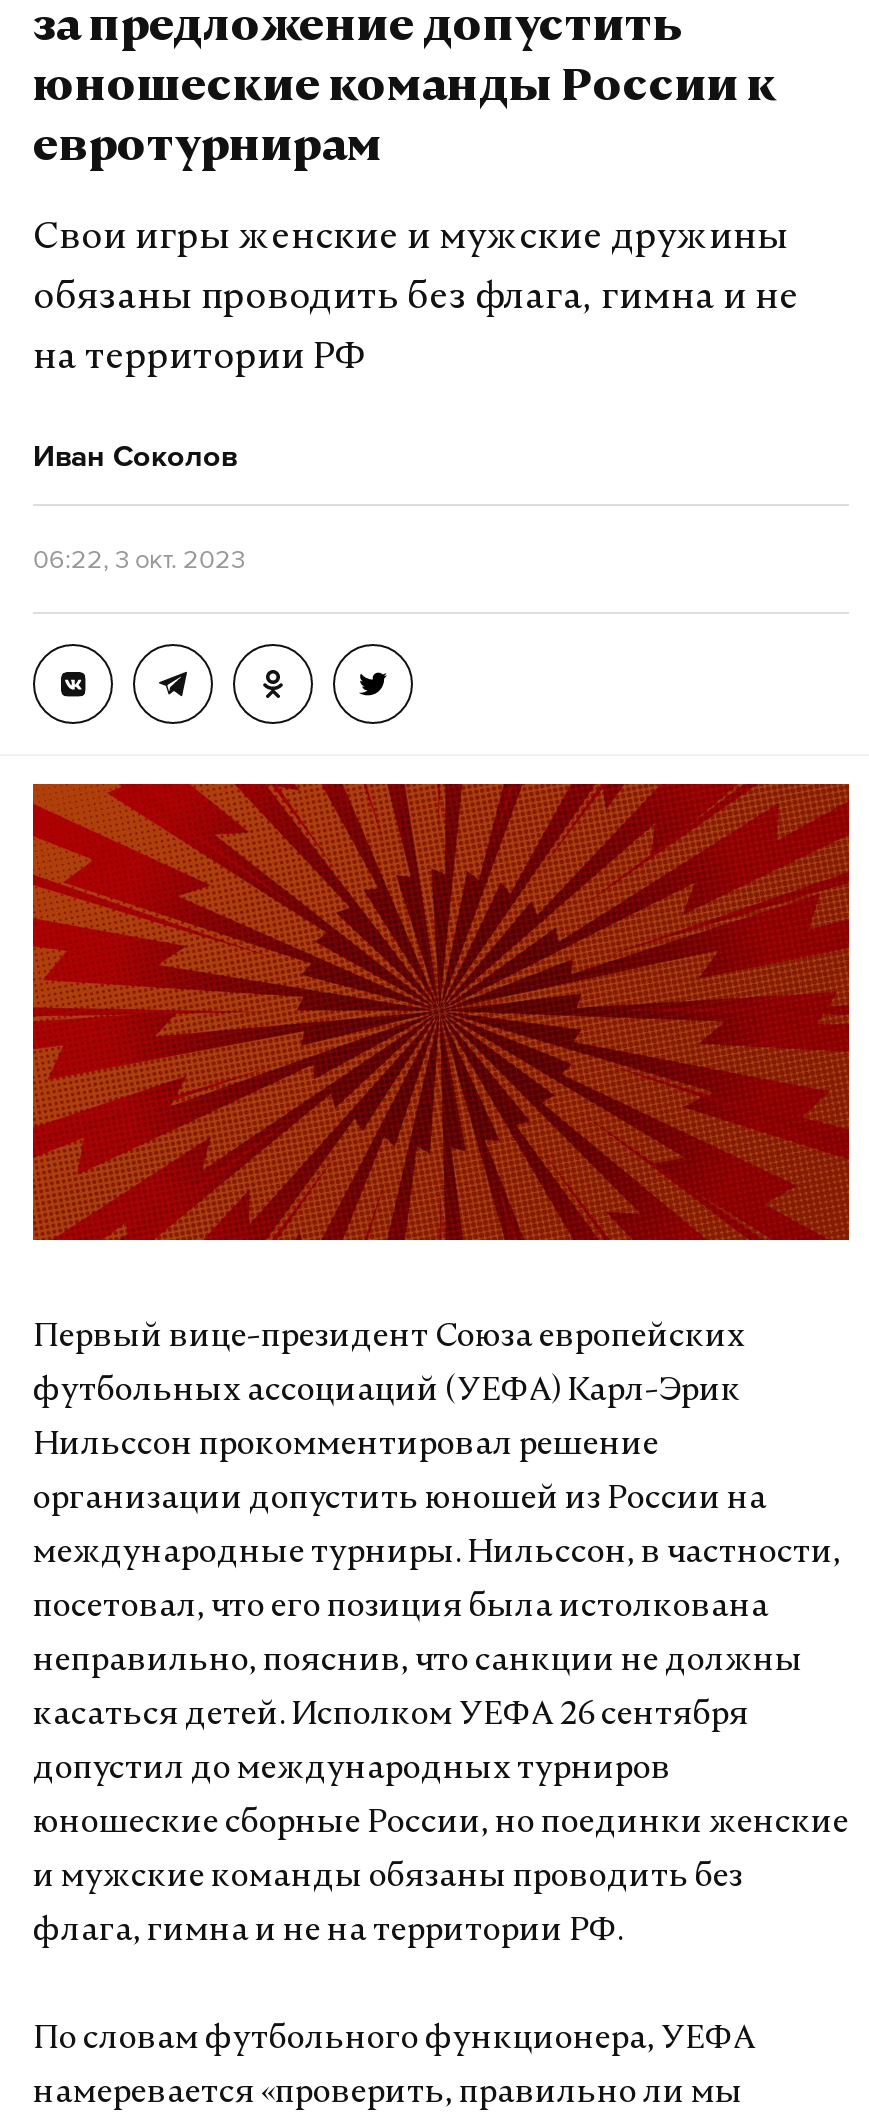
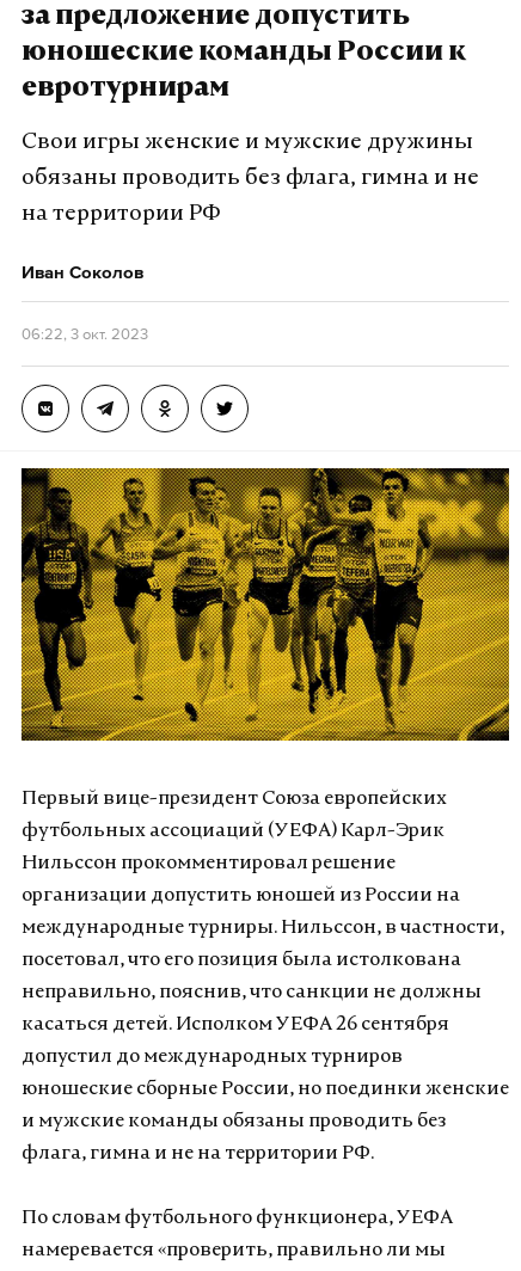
[31,782,851,1242] [image] -> [20,467,510,742] [image]

